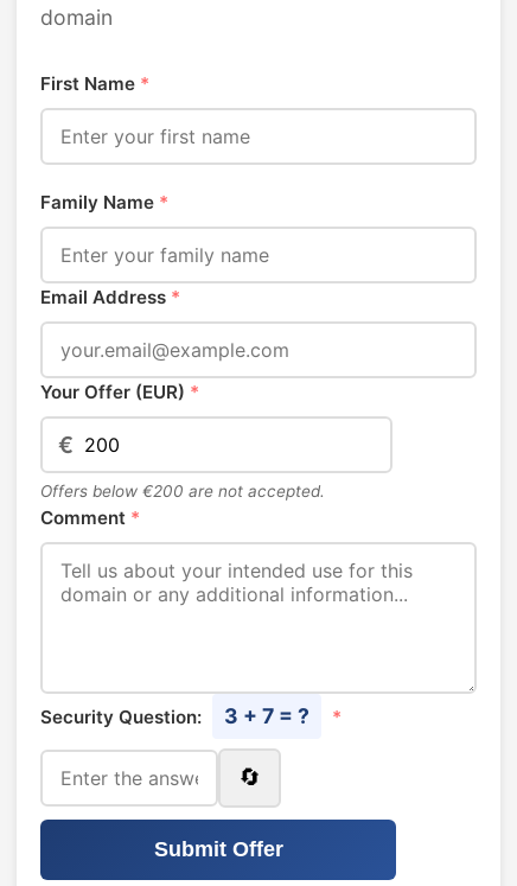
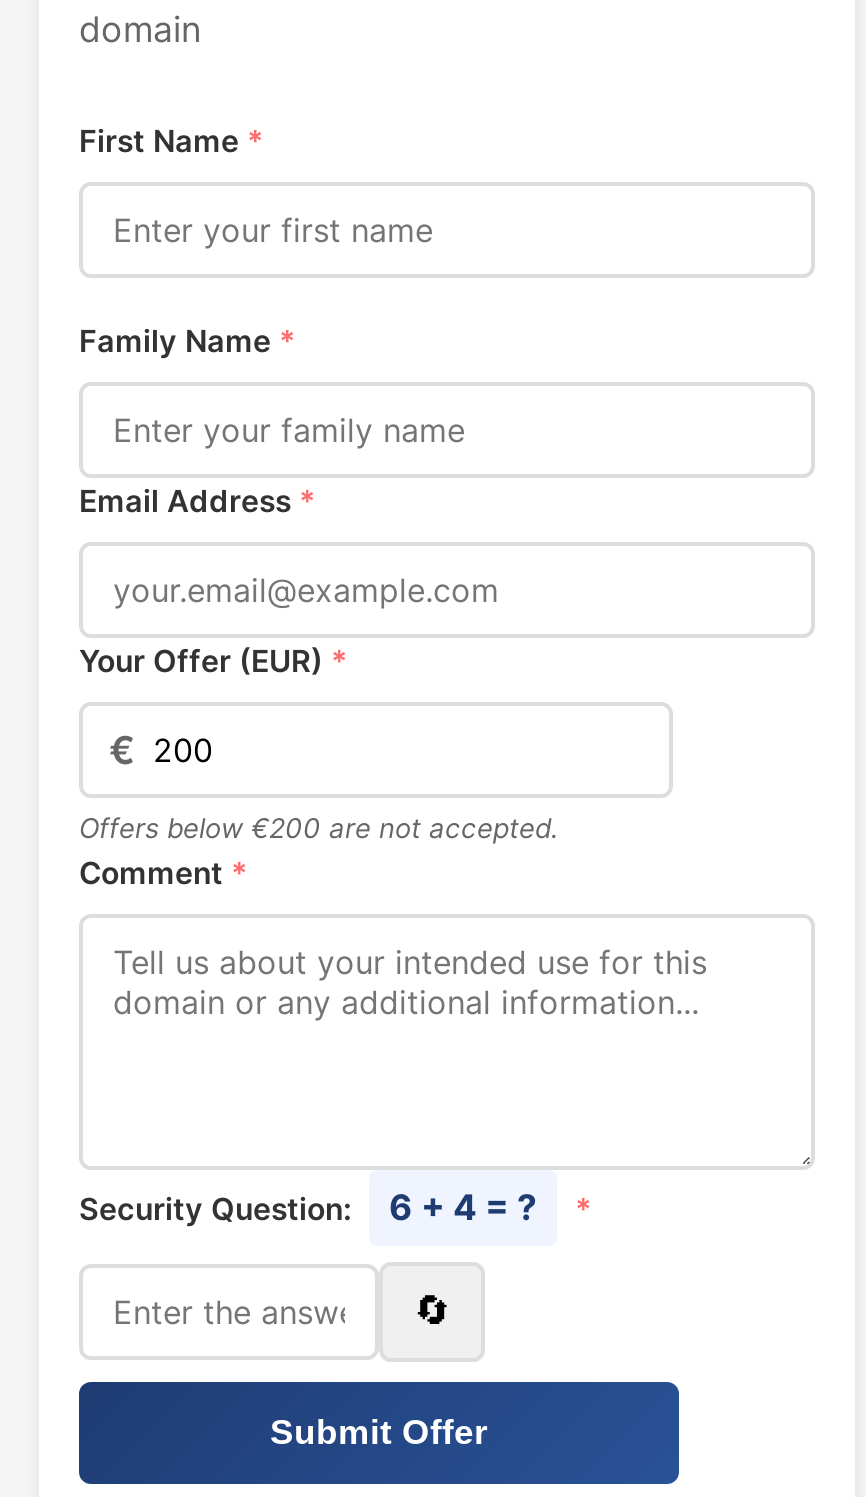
[224,703,309,728] 3 + 7 = ? -> [389,1186,537,1228] 6 + 4 = ?

